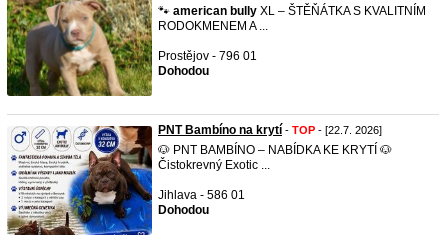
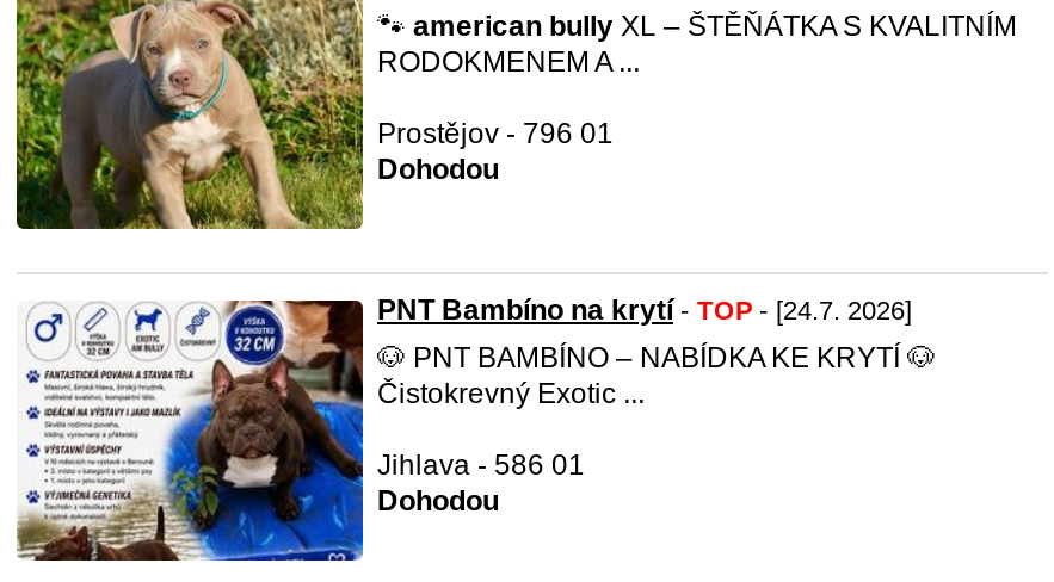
[158,123,382,137] PNT Bambíno na krytí - TOP - [22.7. 2026] -> [377,293,912,327] PNT Bambíno na krytí - TOP - [24.7. 2026]

